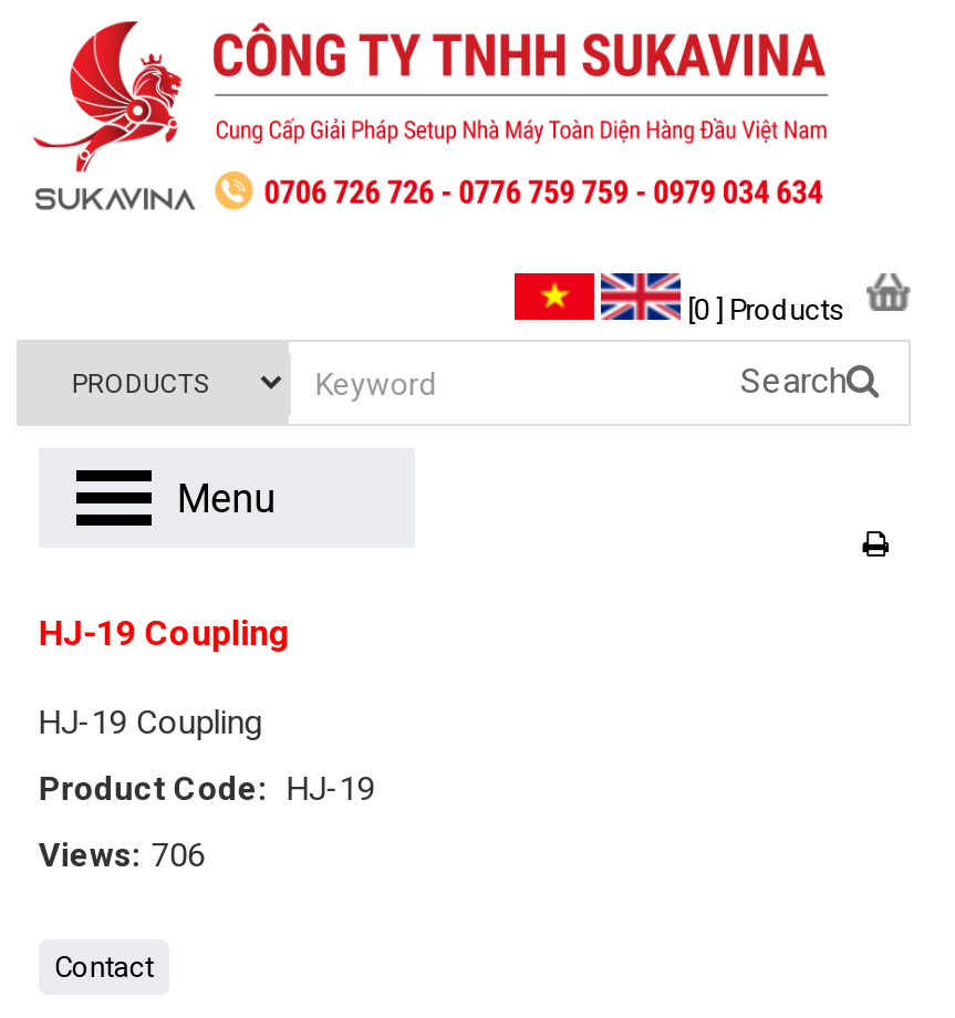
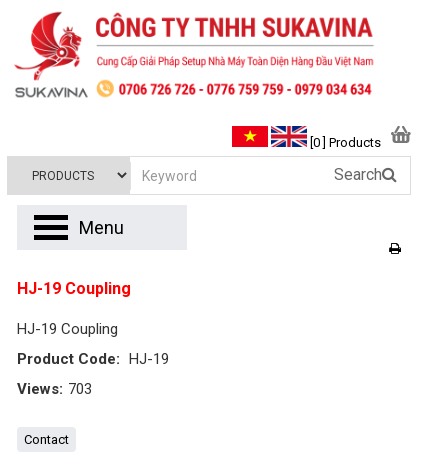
[39,835,205,875] Views: 706 -> [17,380,92,398] Views: 703

